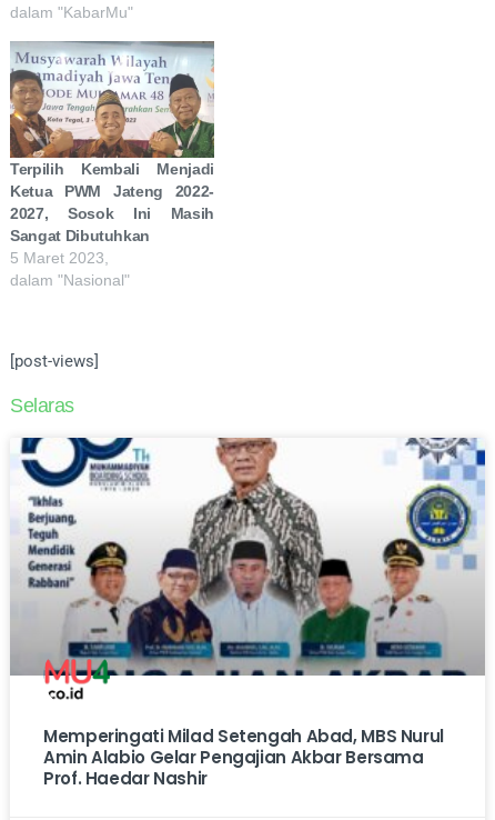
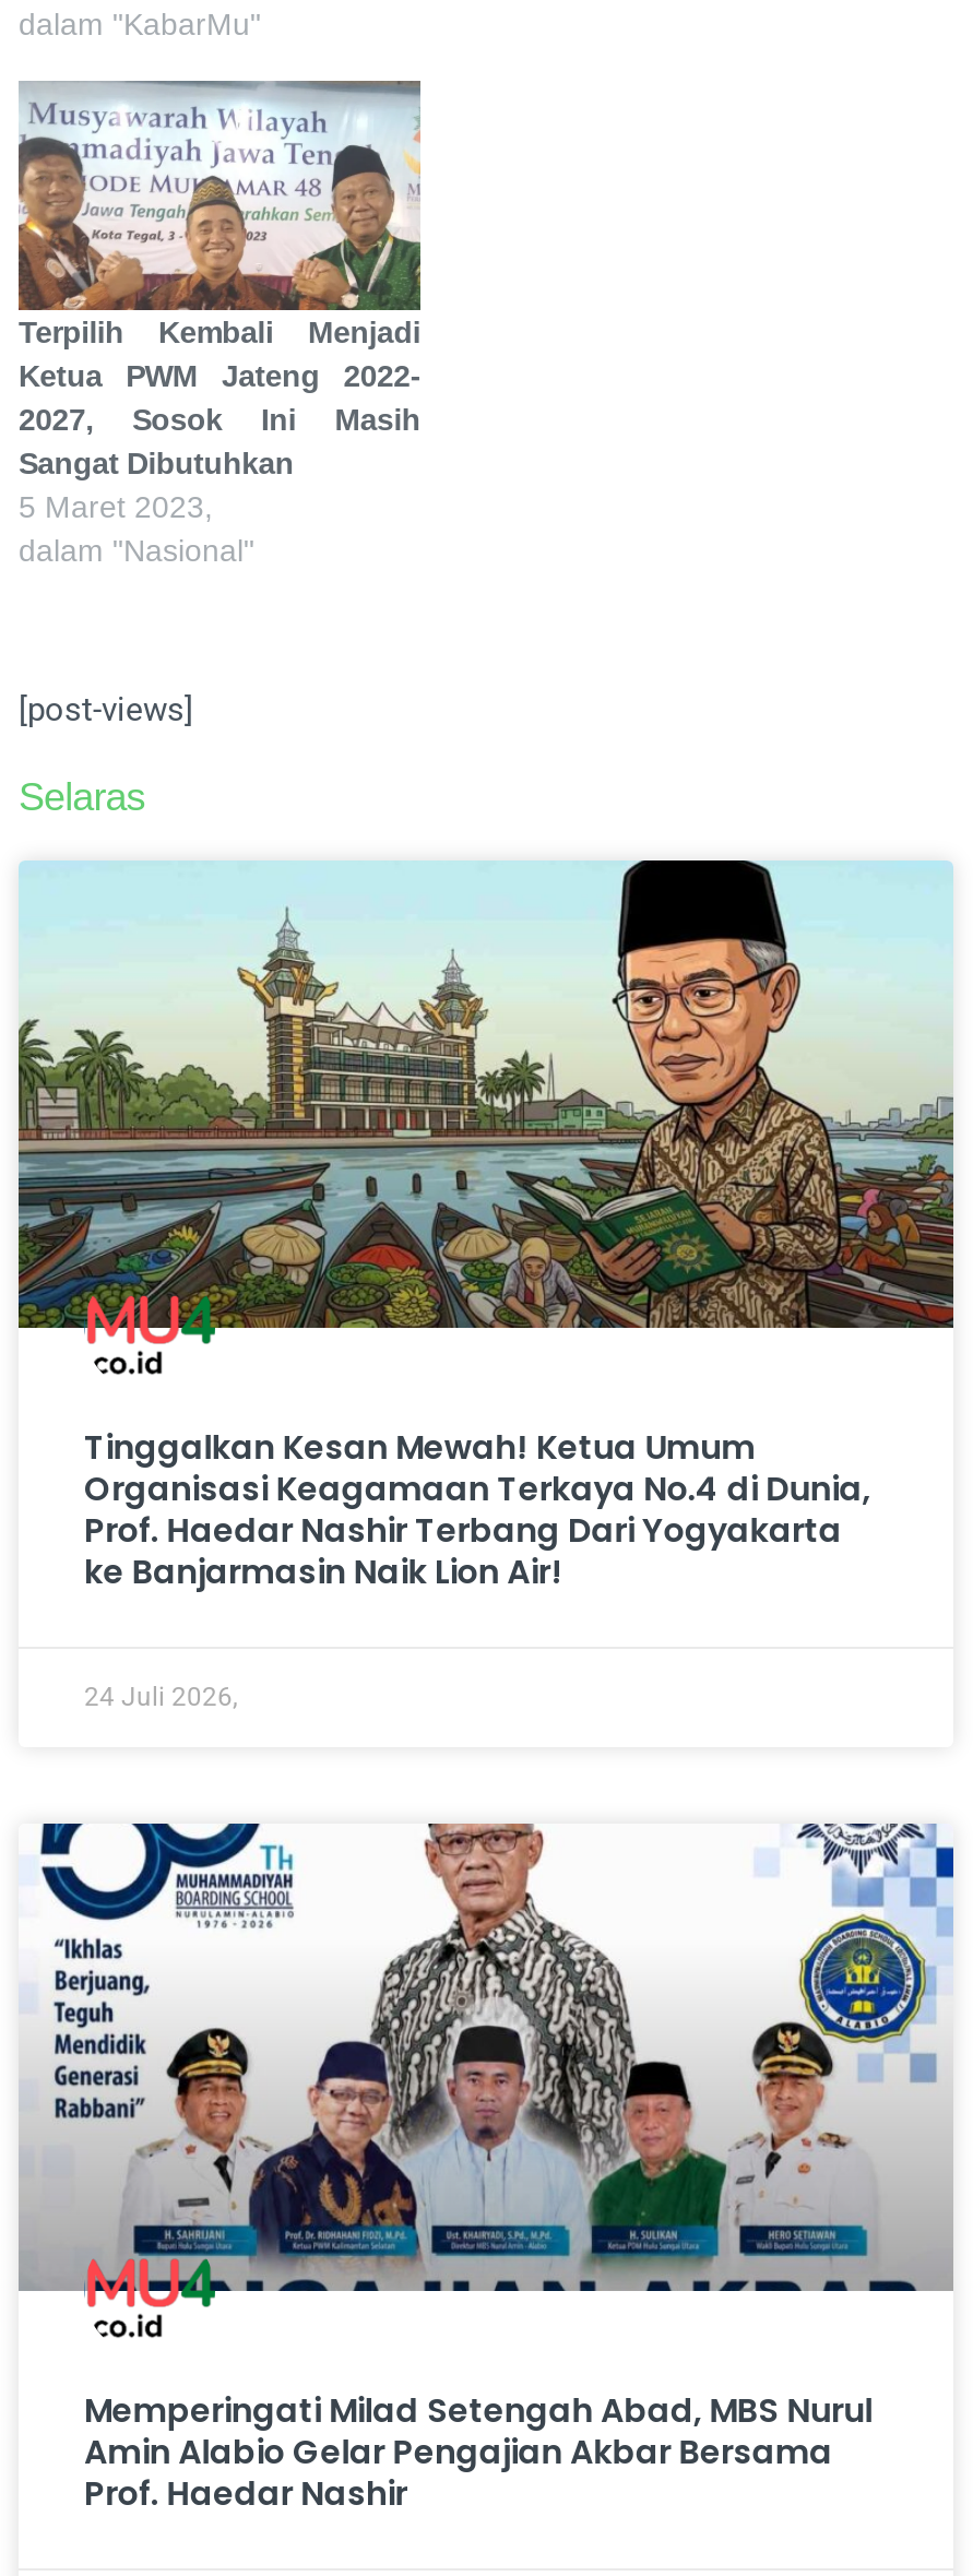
none -> [16,858,956,1330] [image]
none -> [84,1424,870,1712] Tinggalkan Kesan Mewah! Ketua Umum | Organisasi Keagamaan Terkaya No.4 di Dunia, | Prof. Haedar Nashir Terbang Dari Yogyakarta | ke Banjarmasin Naik Lion Air! | 24 Juli 2026,

